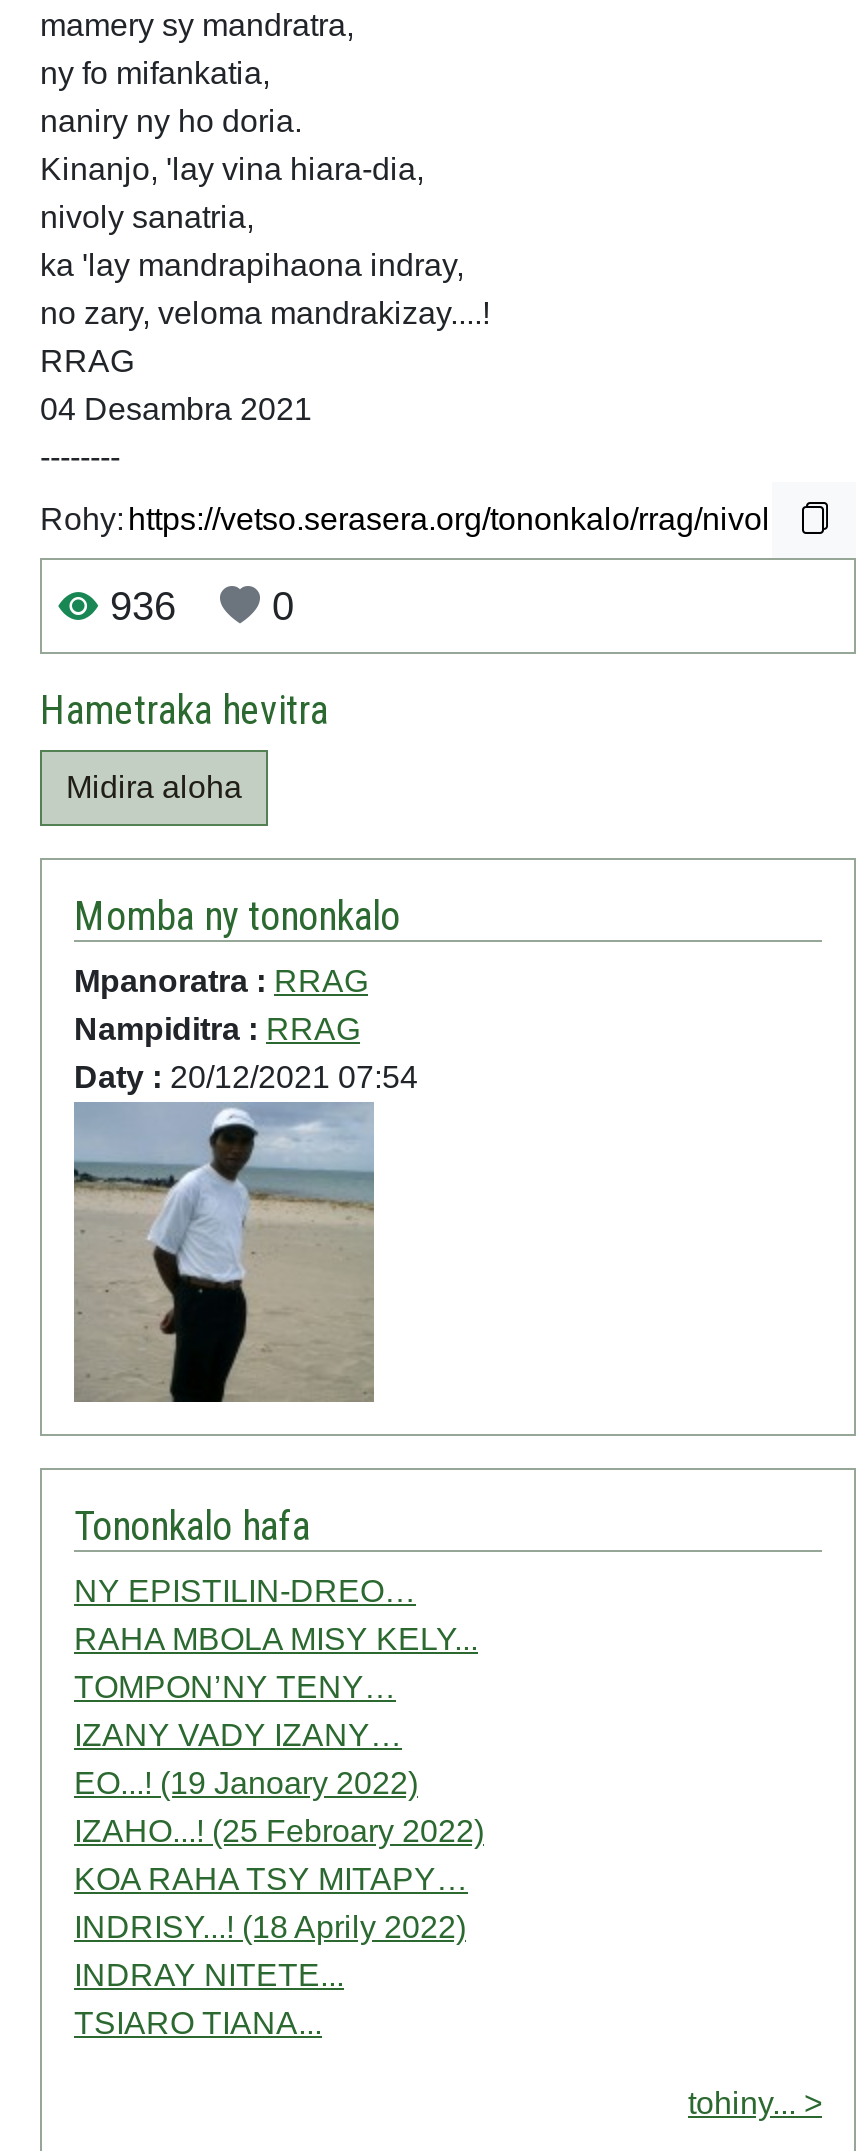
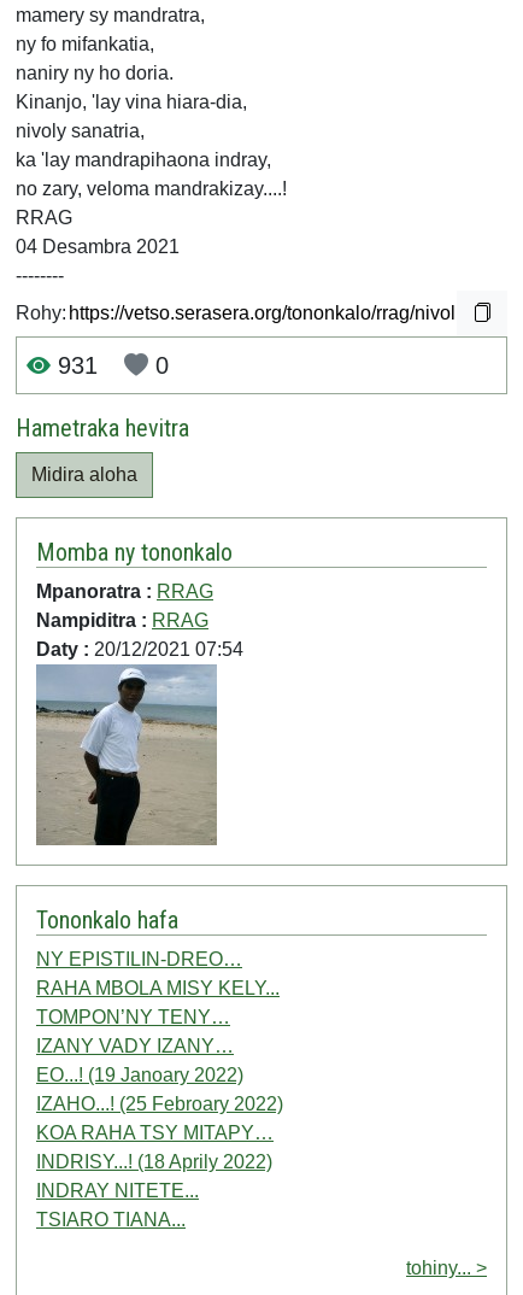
[98,585,294,629] 936 0 -> [51,352,169,379] 931 0

